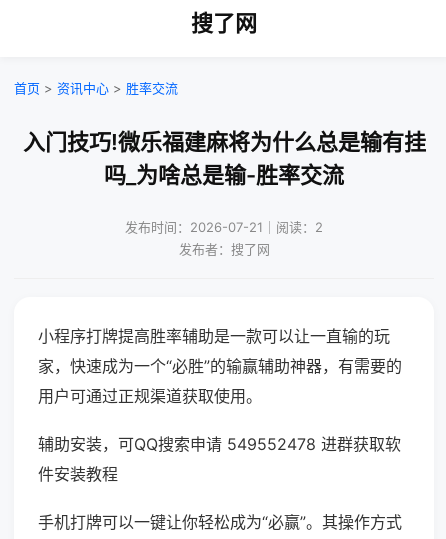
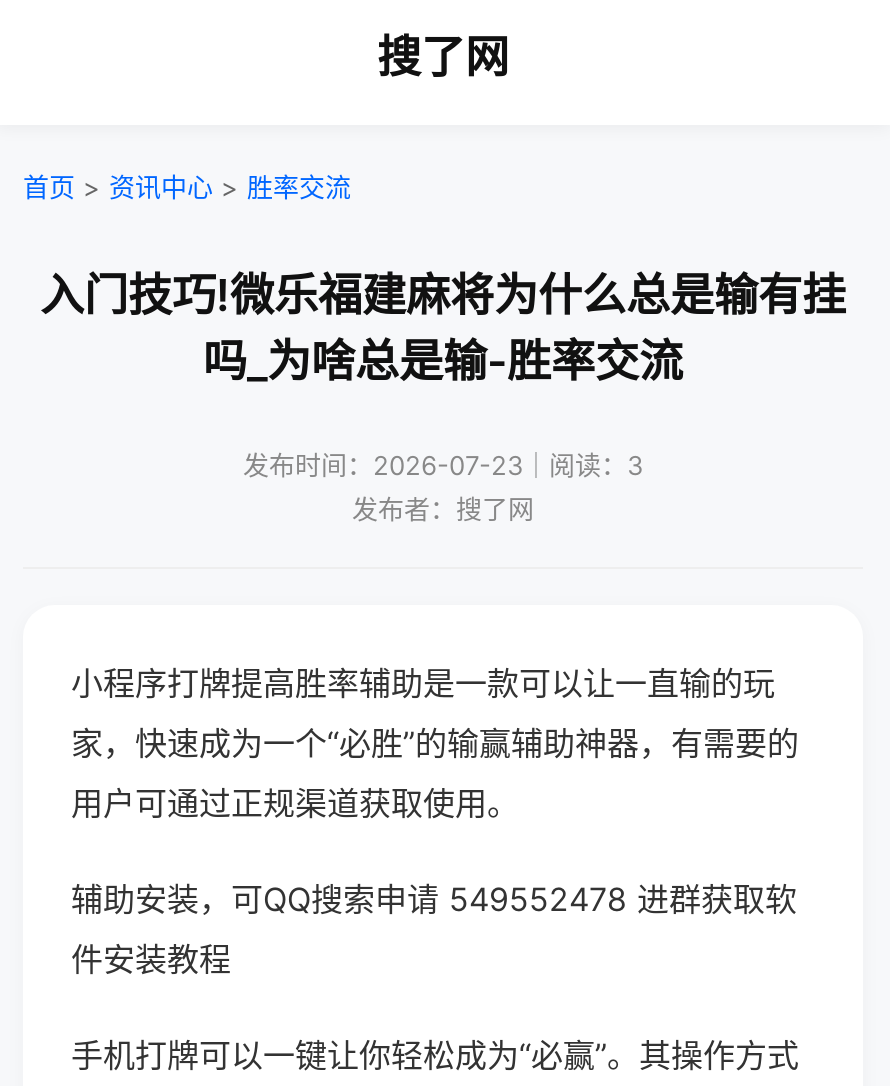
[125,219,323,235] 发布时间：2026-07-21｜阅读：2 -> [243,449,643,481] 发布时间：2026-07-23｜阅读：3

